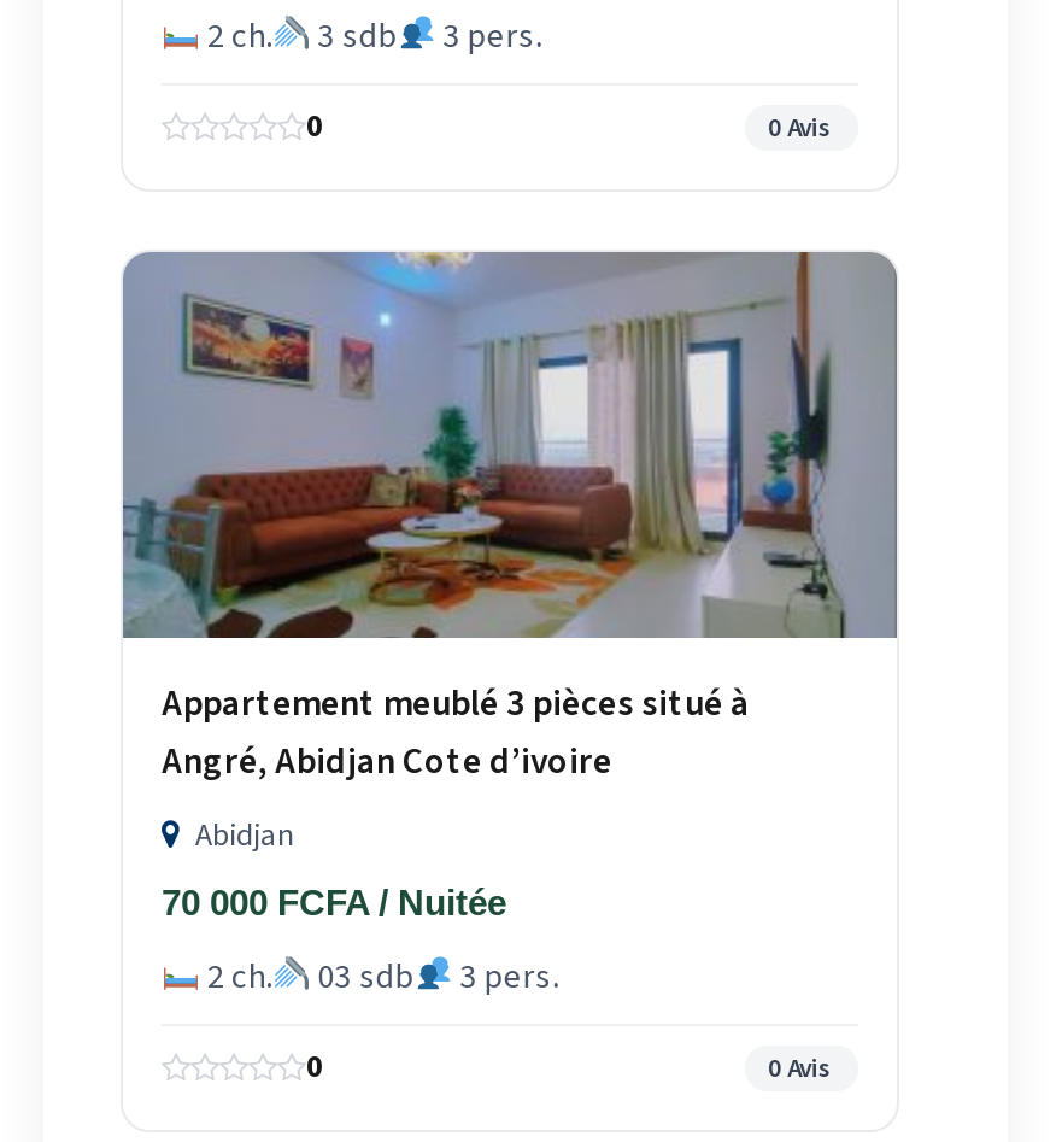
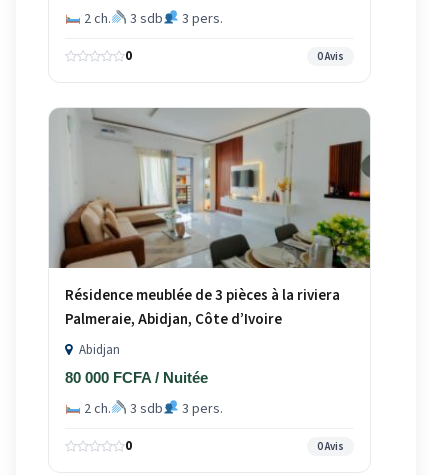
[123,252,899,787] [image] | Appartement meublé 3 pièces situé à | Angré, Abidjan Cote d’ivoire -> [50,108,371,330] [image] | Résidence meublée de 3 pièces à la riviera | Palmeraie, Abidjan, Côte d’Ivoire
[162,881,506,922] 70 000 FCFA / Nuitée -> [65,369,208,386] 80 000 FCFA / Nuitée
[200,953,559,1002] 2 ch. 03 sdb 3 pers. -> [81,399,223,419] 2 ch. 3 sdb 3 pers.

